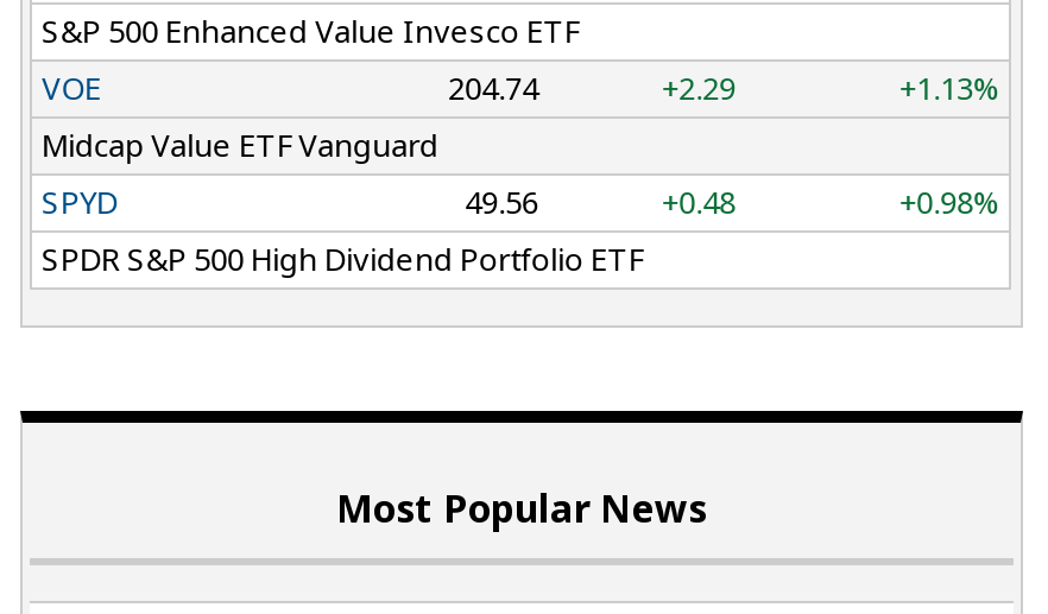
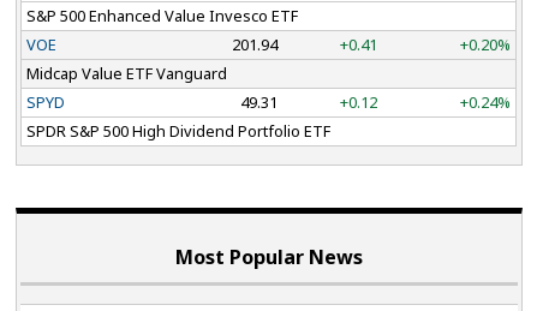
[448,67,538,109] 204.74 -> [232,34,278,55] 201.94
[662,67,736,109] +2.29 -> [340,34,377,55] +0.41
[900,67,1000,109] +1.13% -> [460,34,511,55] +0.20%
[465,181,538,223] 49.56 -> [240,91,278,113] 49.31
[662,181,736,223] +0.48 -> [340,91,377,113] +0.12
[900,181,1000,223] +0.98% -> [460,91,511,113] +0.24%

